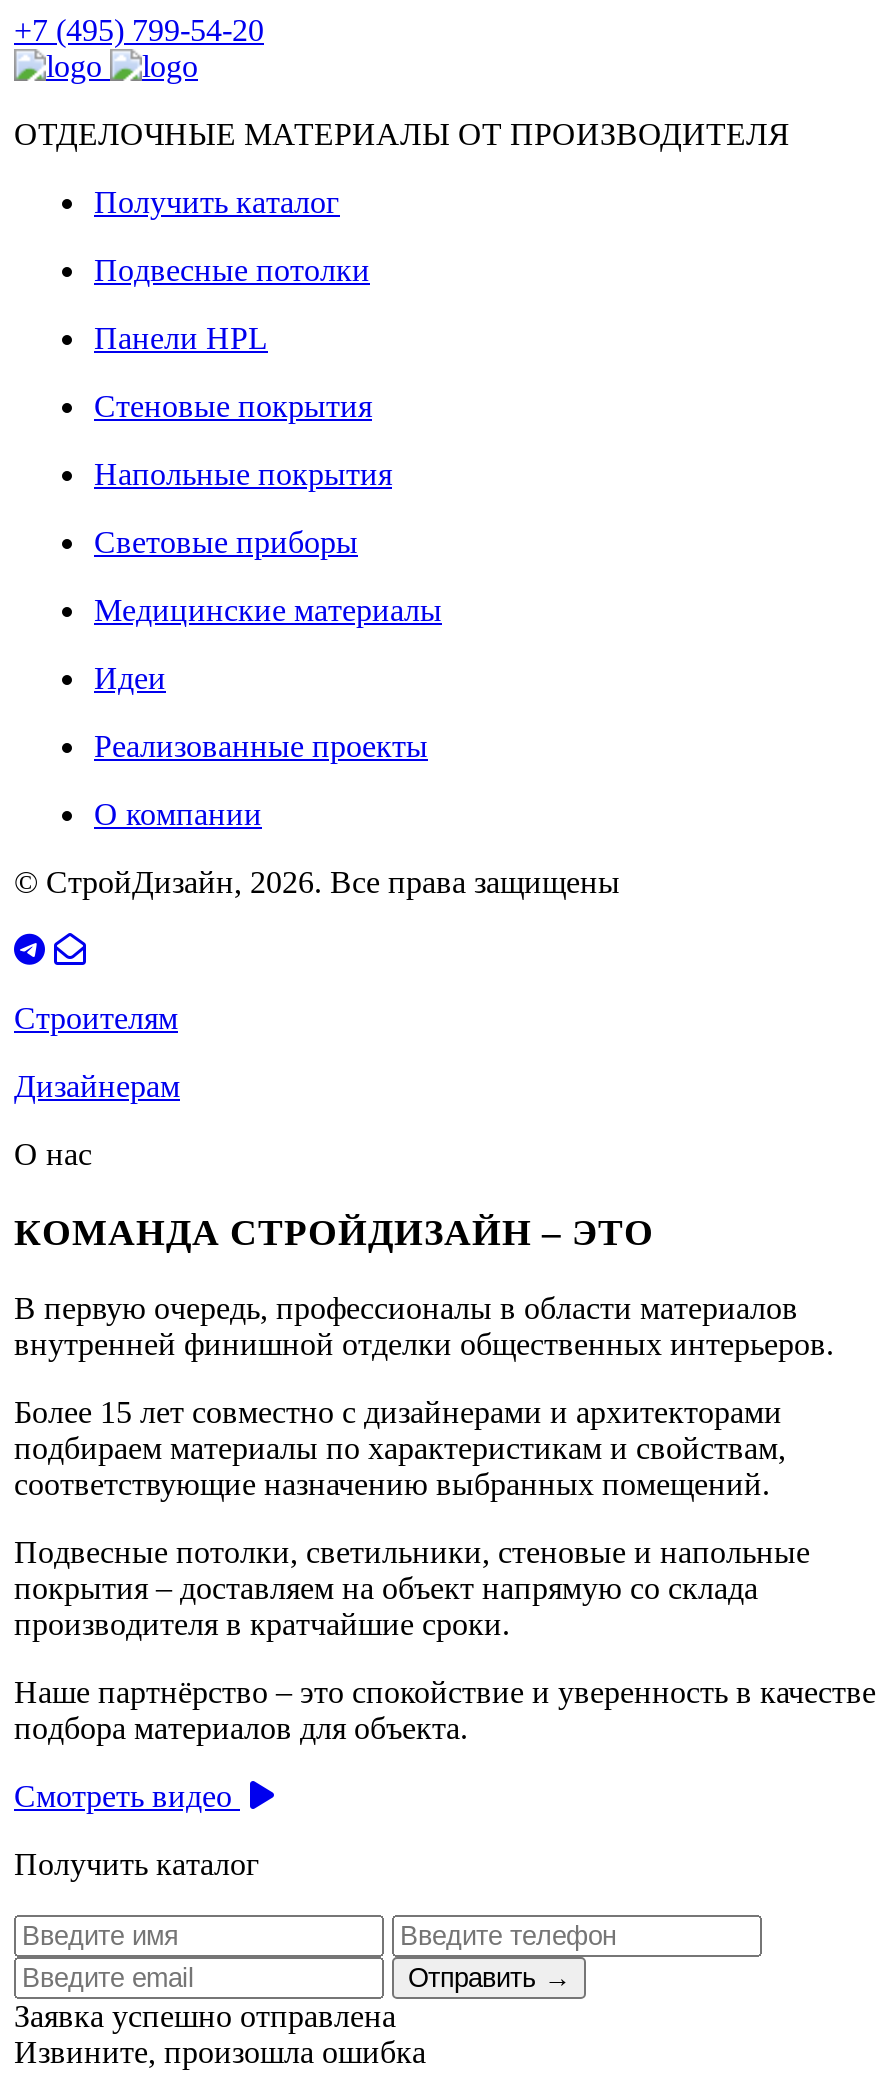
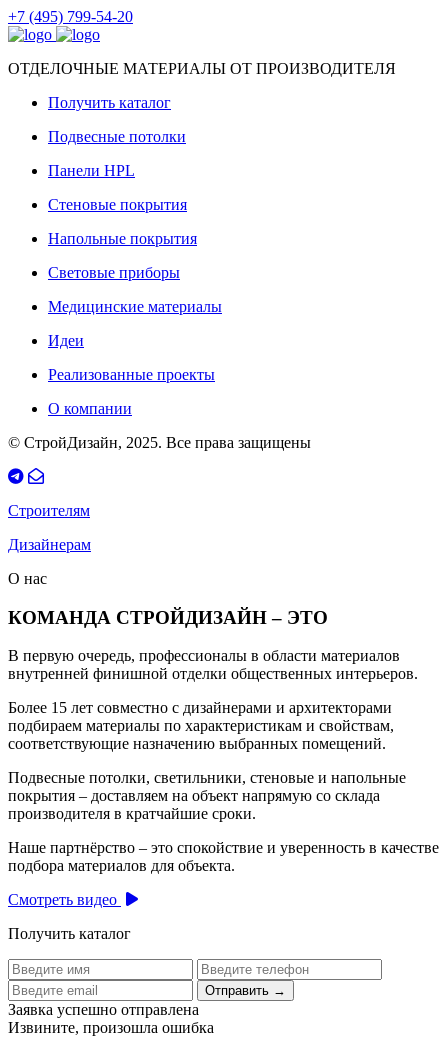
[14,865,620,899] © СтройДизайн, 2026. Все права защищены -> [8,434,311,451] © СтройДизайн, 2025. Все права защищены

